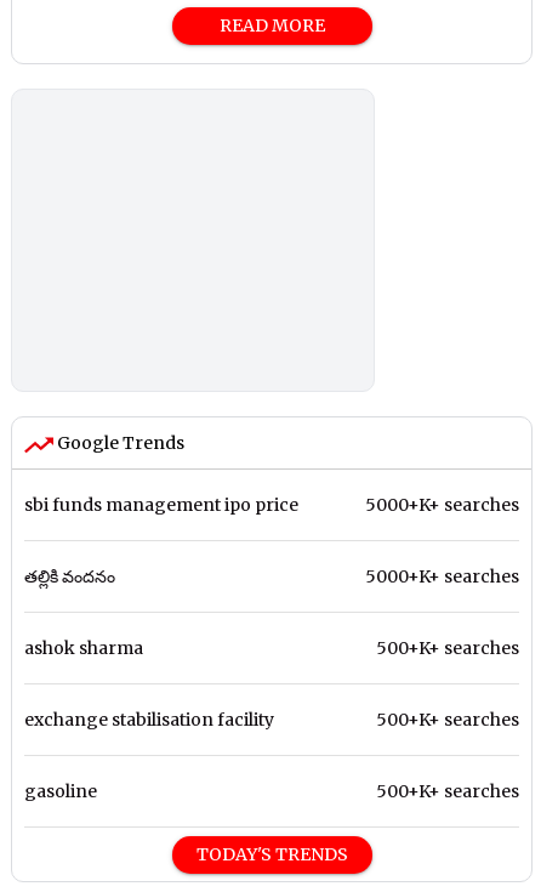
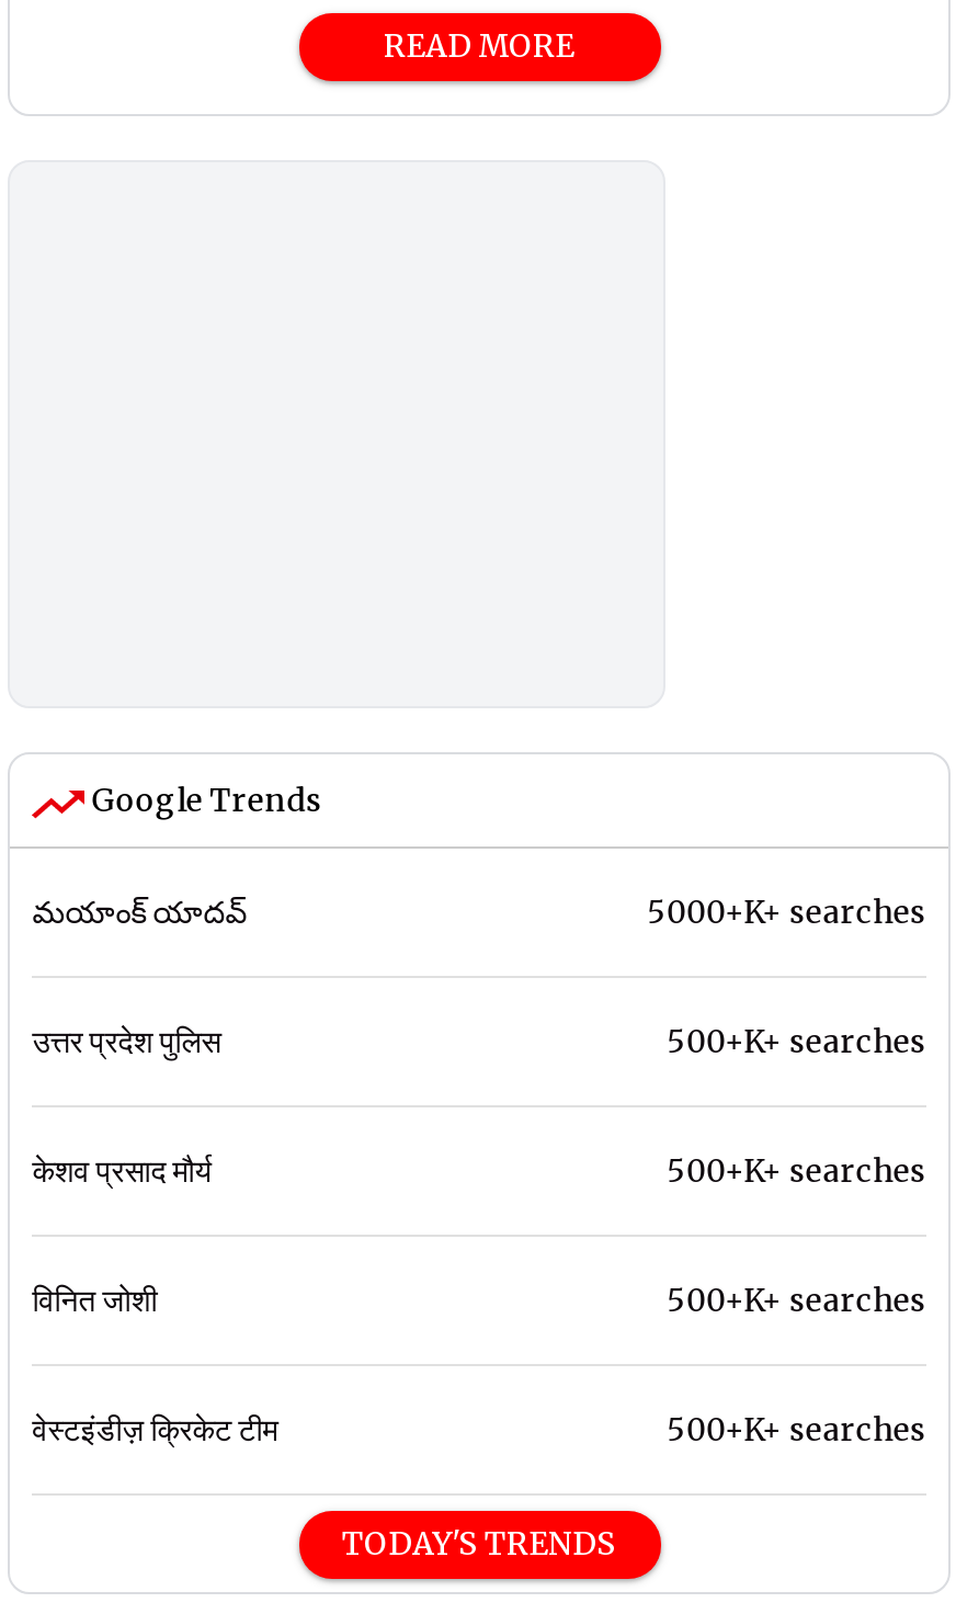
[25,493,299,515] sbi funds management ipo price -> [32,892,247,931] మయాంక్ యాదవ్
[25,565,519,659] తల్లికి వందనం | 5000+K+ searches | ashok sharma -> [32,1021,221,1061] उत्तर प्रदेश पुलिस
moved [376,637,519,730] -> [667,1021,926,1190]: 500+K+ searches | 500+K+ searches
[25,708,275,730] exchange stabilisation facility -> [32,1150,212,1190] केशव प्रसाद मौर्य
[25,780,97,802] gasoline -> [32,1280,926,1449] विनित जोशी | 500+K+ searches | वेस्टइंडीज़ क्रिकेट टीम

